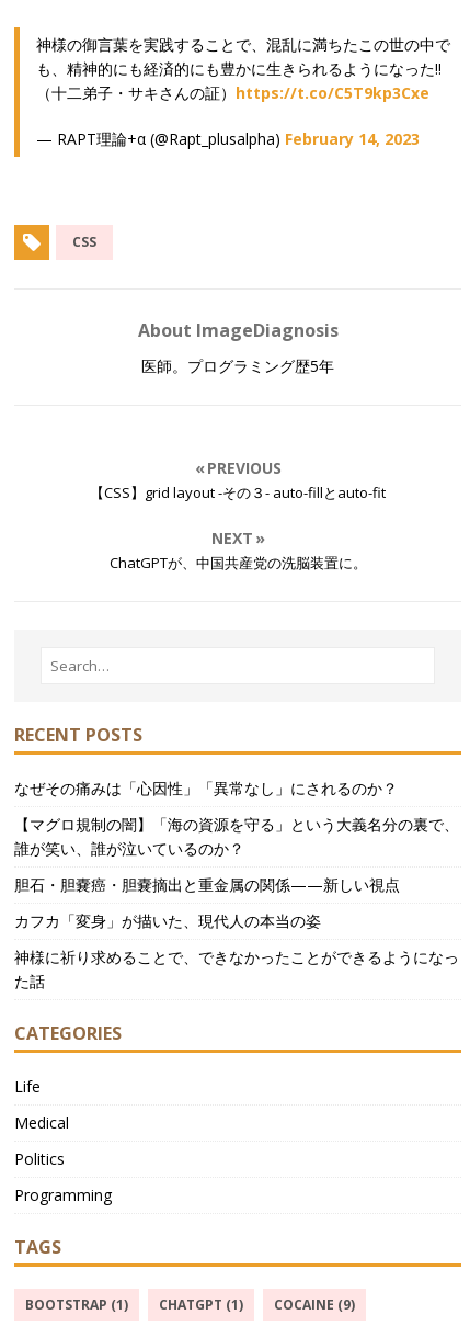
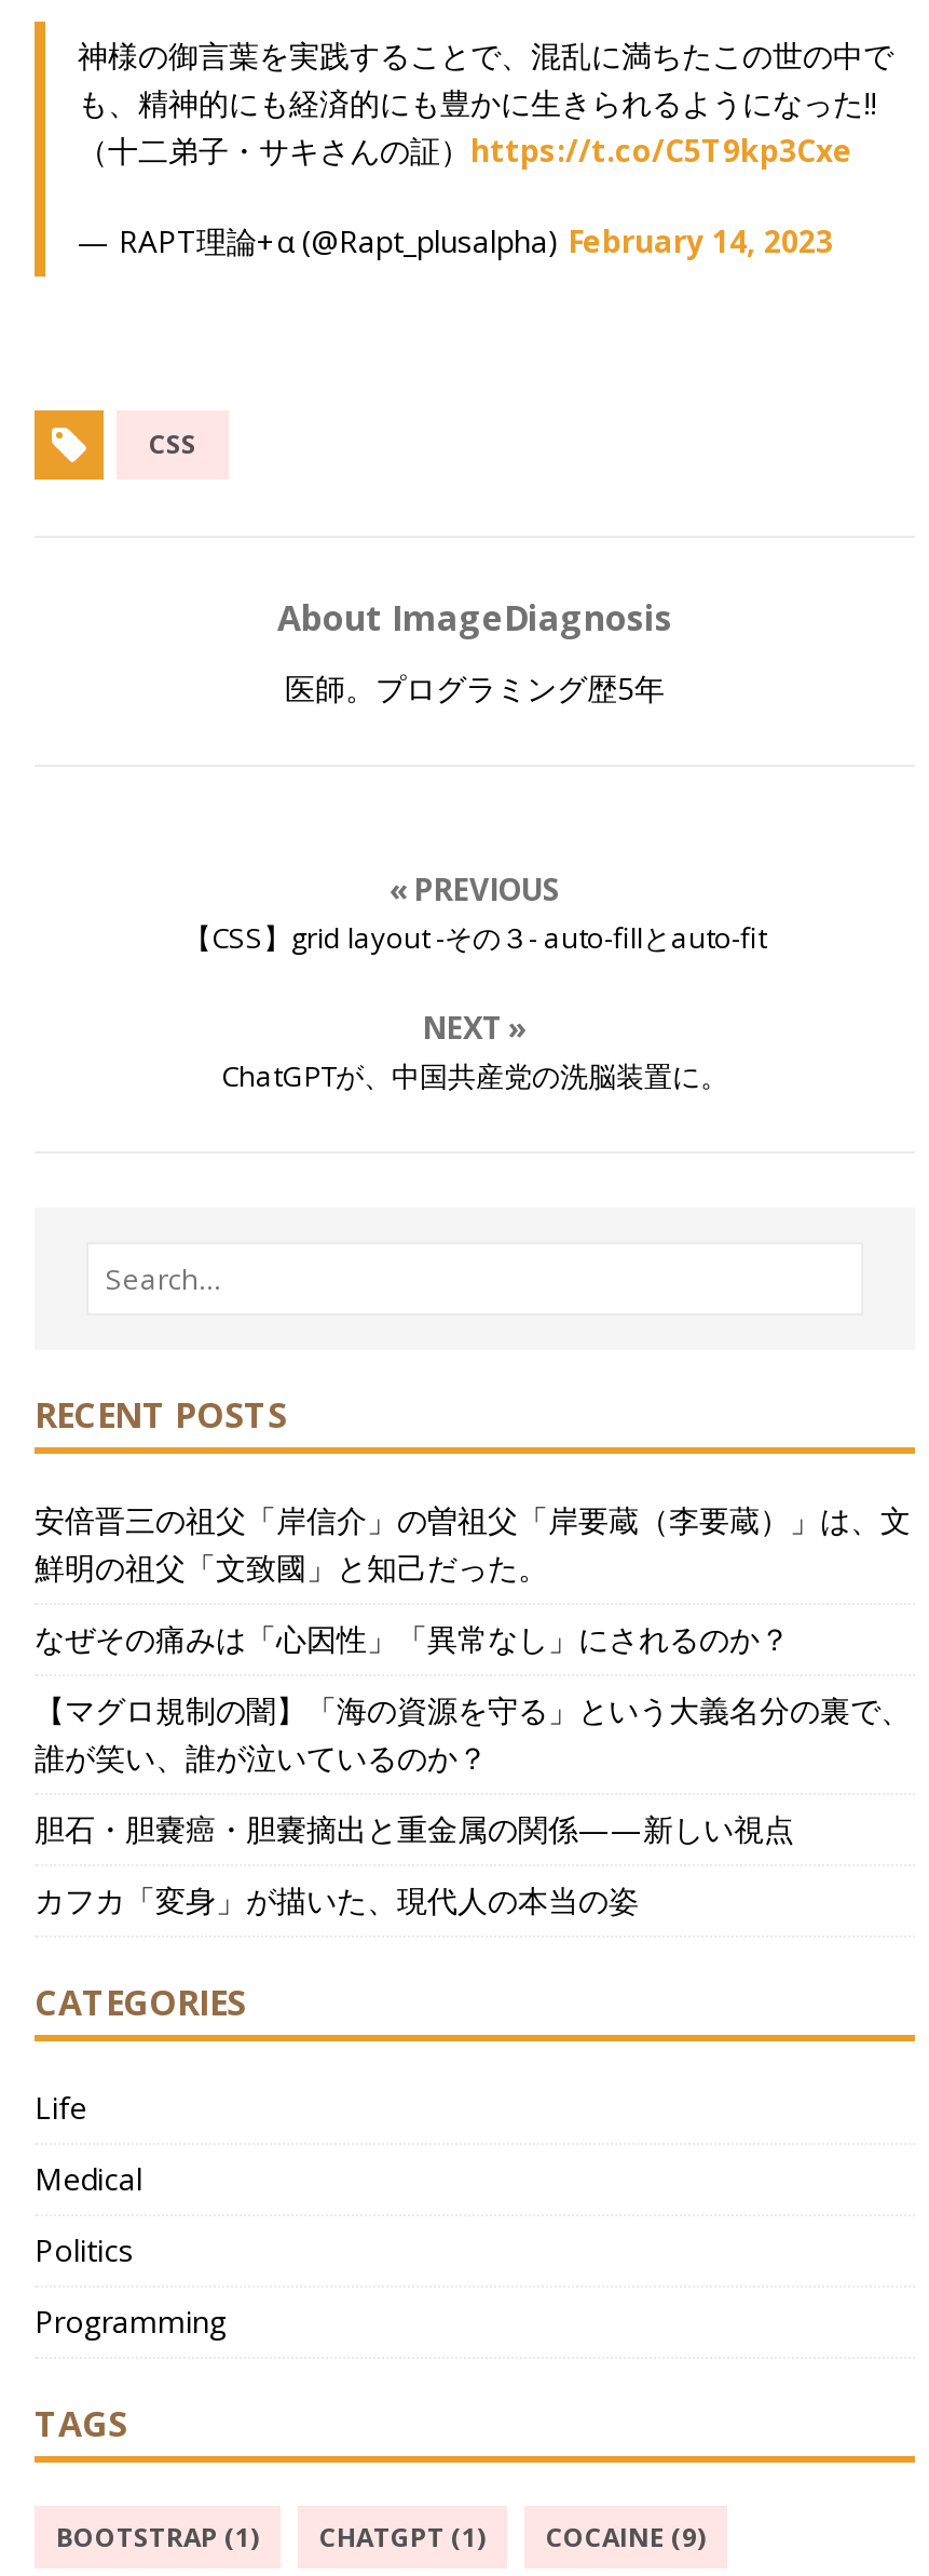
none -> [35,1499,911,1588] 安倍晋三の祖父「岸信介」の曽祖父「岸要蔵（李要蔵）」は、文 | 鮮明の祖父「文致國」と知己だった。
moved [14,778,459,931] -> [35,1618,911,1921]: なぜその痛みは「心因性」「異常なし」にされるのか？ | 【マグロ規制の闇】「海の資源を守る」という大義名分の裏で、 | 誰が笑い、誰が泣いているのか？ | 胆石・胆嚢癌・胆嚢摘出と重金属の関係——新しい視点 | カフカ「変身」が描いた、現代人の本当の姿
[14,947,459,992] 神様に祈り求めることで、できなかったことができるようになっ | た話 -> none

